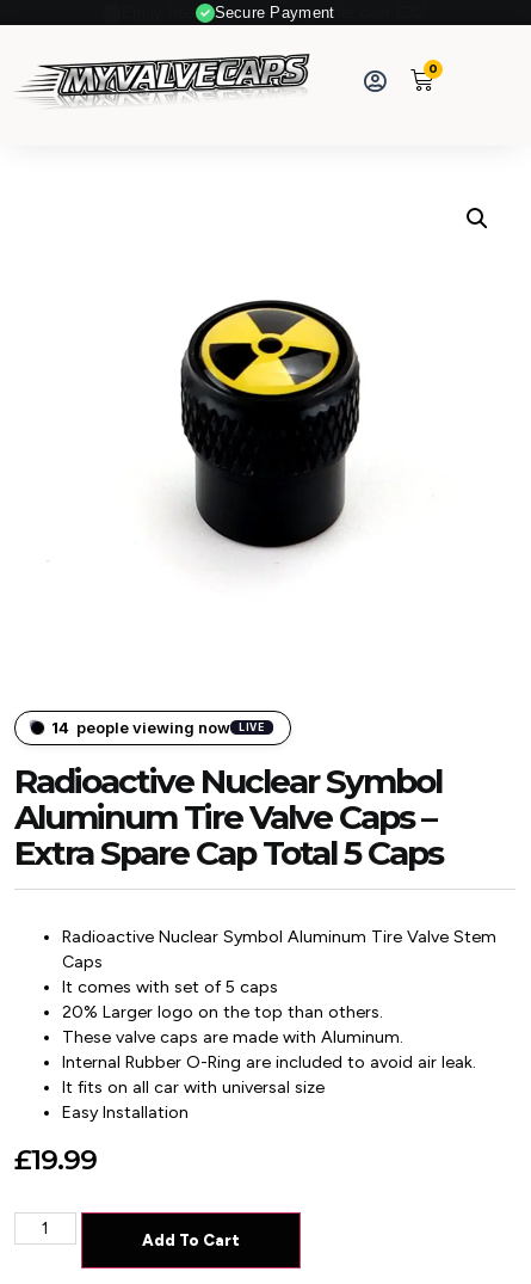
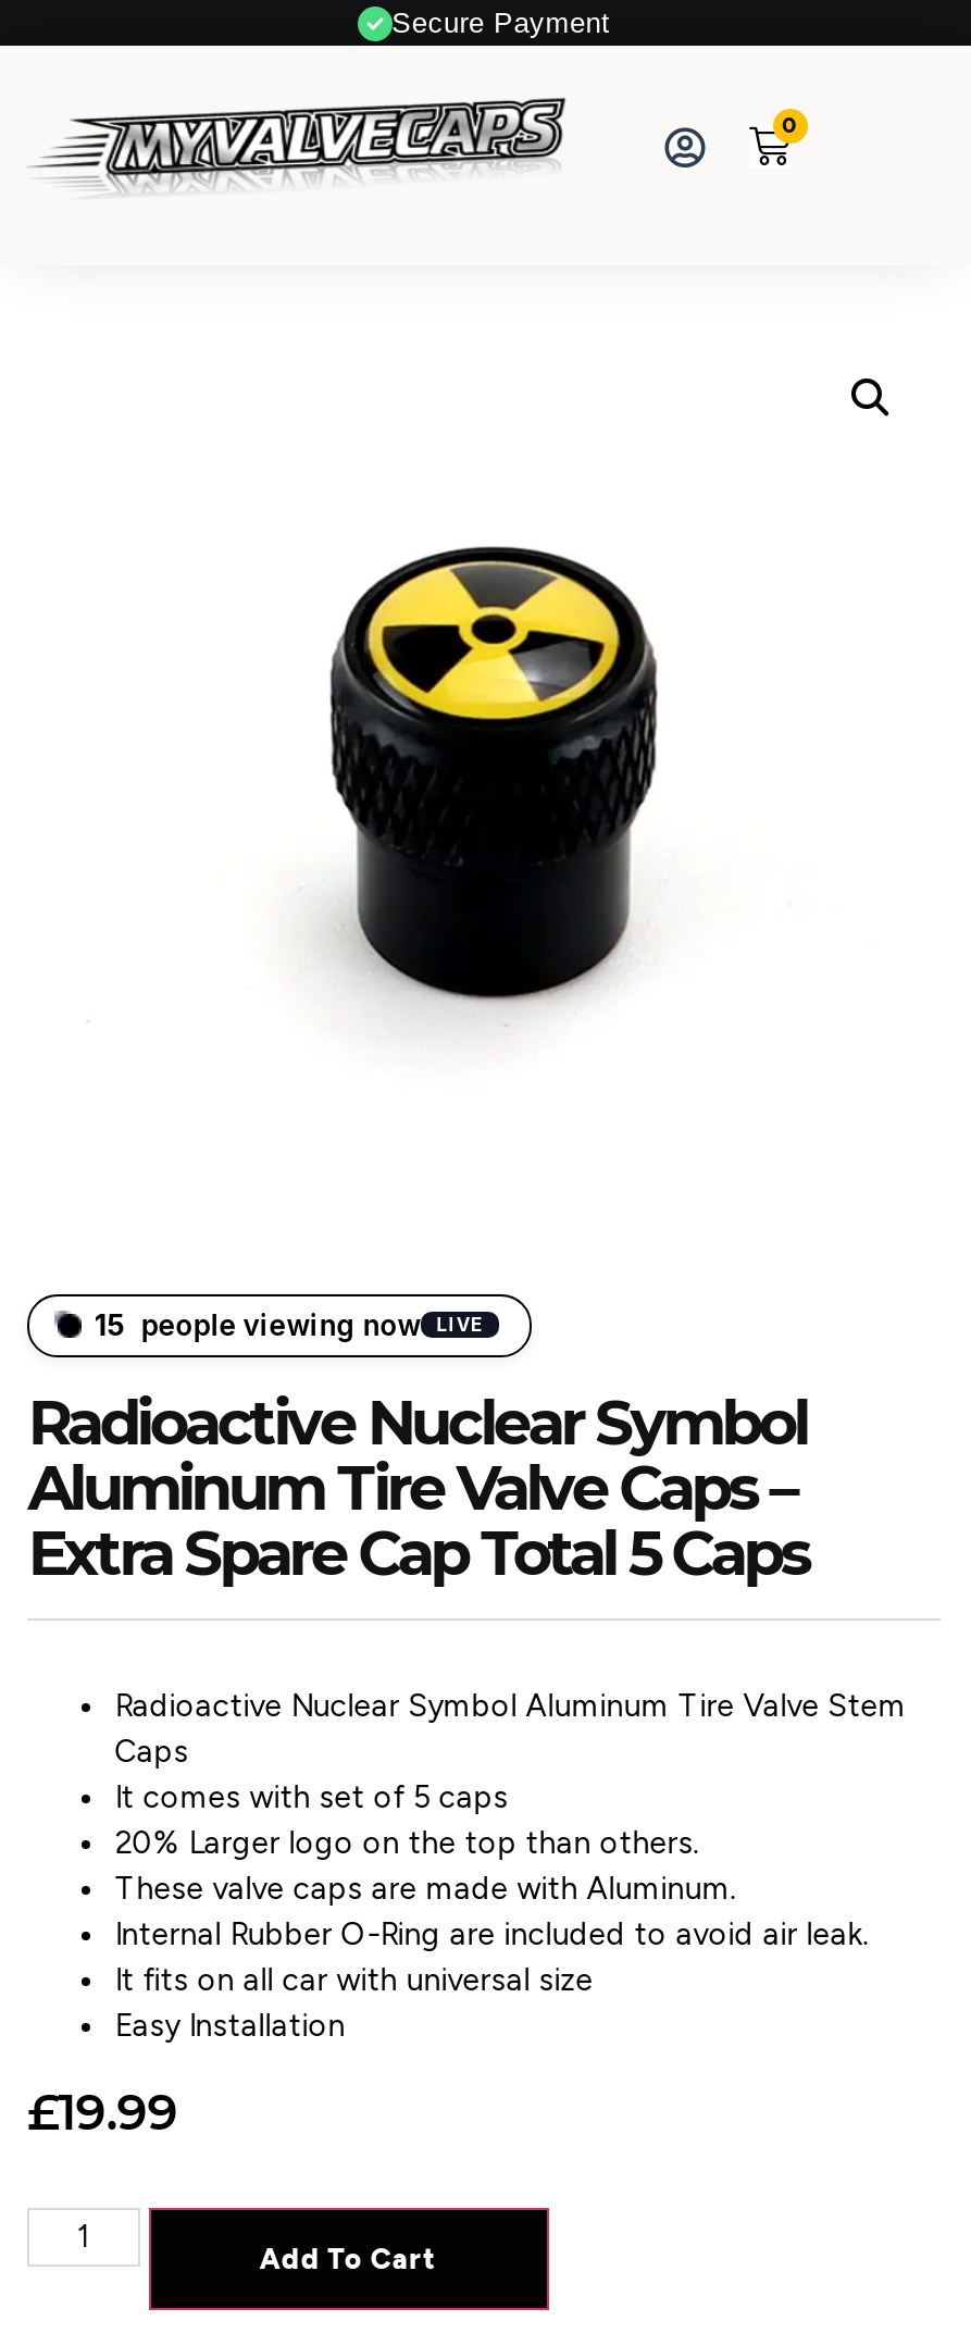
[51,718,231,737] 14 people viewing now -> [94,1307,421,1342] 15 people viewing now

